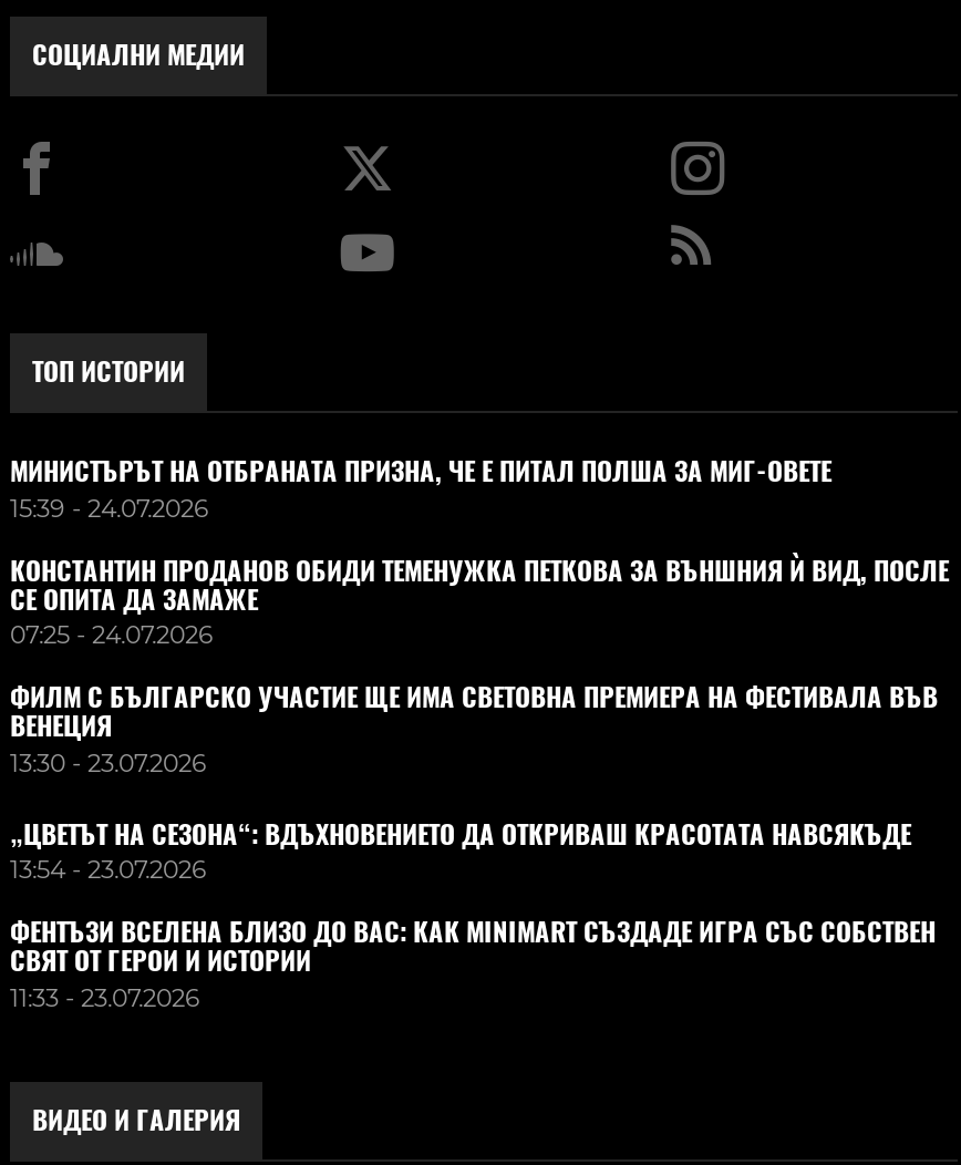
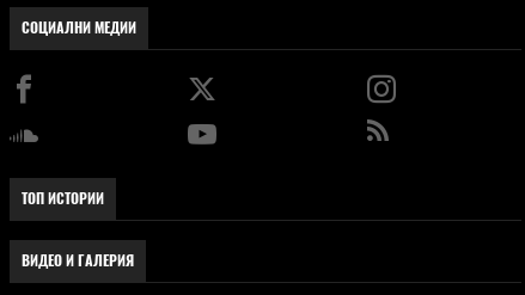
[10,453,949,1012] МИНИСТЪРЪТ НА ОТБРАНАТА ПРИЗНА, ЧЕ Е ПИТАЛ ПОЛША ЗА МИГ-ОВЕТЕ | 15:39 - 24.07.2026 | КОНСТАНТИН ПРОДАНОВ ОБИДИ ТЕМЕНУЖКА ПЕТКОВА ЗА ВЪНШНИЯ Ѝ ВИД, ПОСЛЕ | СЕ ОПИТА ДА ЗАМАЖЕ | 07:25 - 24.07.2026 | ФИЛМ С БЪЛГАРСКО УЧАСТИЕ ЩЕ ИМА СВЕТОВНА ПРЕМИЕРА НА ФЕСТИВАЛА ВЪВ | ВЕНЕЦИЯ | 13:30 - 23.07.2026 | „ЦВЕТЪТ НА СЕЗОНА“: ВДЪХНОВЕНИЕТО ДА ОТКРИВАШ КРАСОТАТА НАВСЯКЪДЕ | 13:54 - 23.07.2026 | ФЕНТЪЗИ ВСЕЛЕНА БЛИЗО ДО ВАС: КАК MINIMART СЪЗДАДЕ ИГРА СЪС СОБСТВЕН | СВЯТ ОТ ГЕРОИ И ИСТОРИИ | 11:33 - 23.07.2026 -> none

